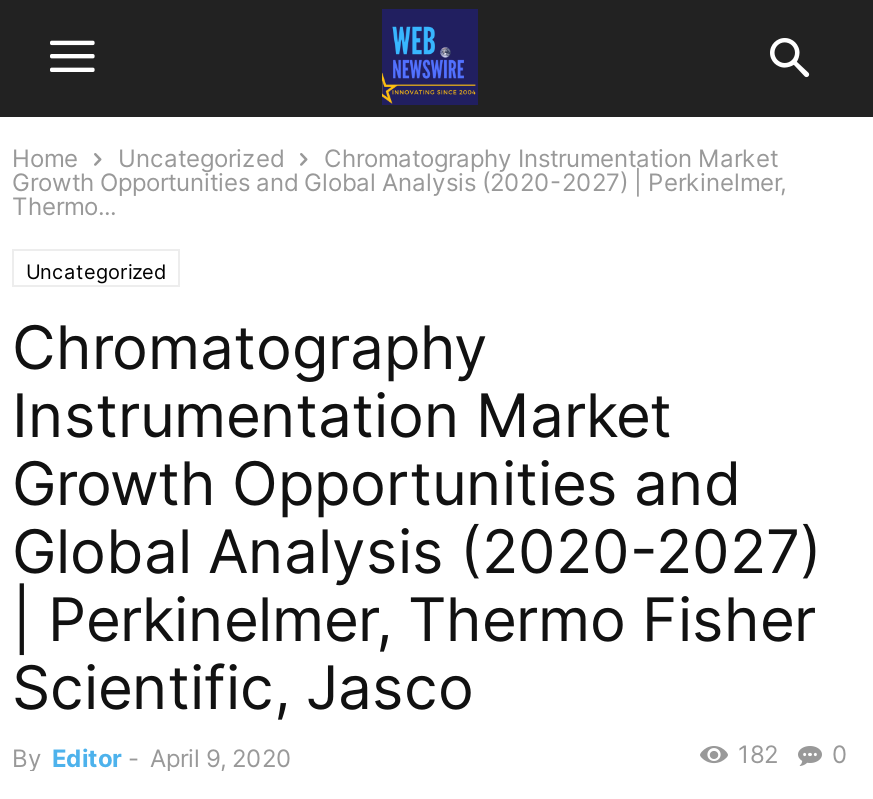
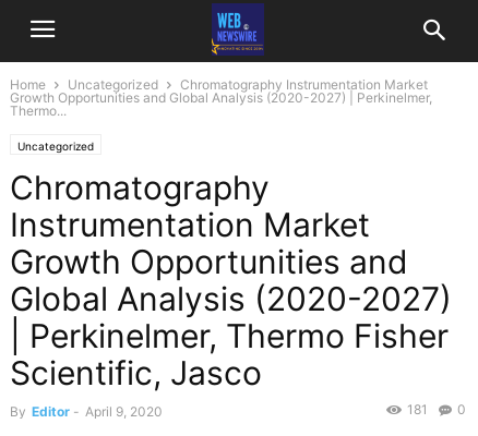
[738,739,848,769] 182 0 -> [407,401,466,417] 181 0

